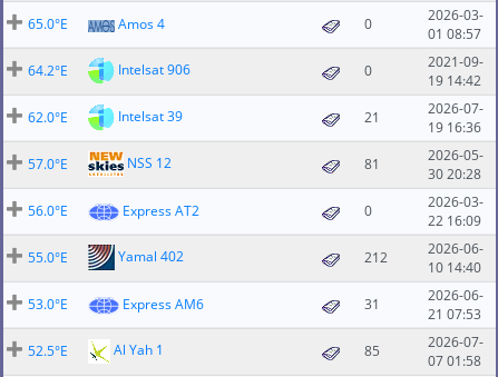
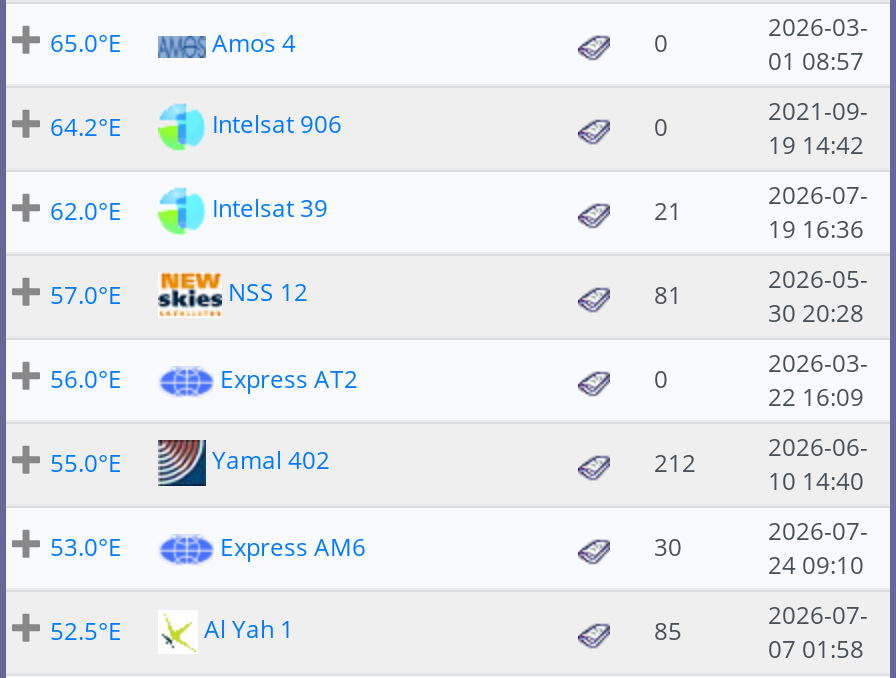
[428,286,484,305] 2026-06- -> [768,515,868,549] 2026-07-
[364,295,380,314] 31 -> [654,531,682,565] 30
[428,305,481,324] 21 07:53 -> [768,549,864,583] 24 09:10

